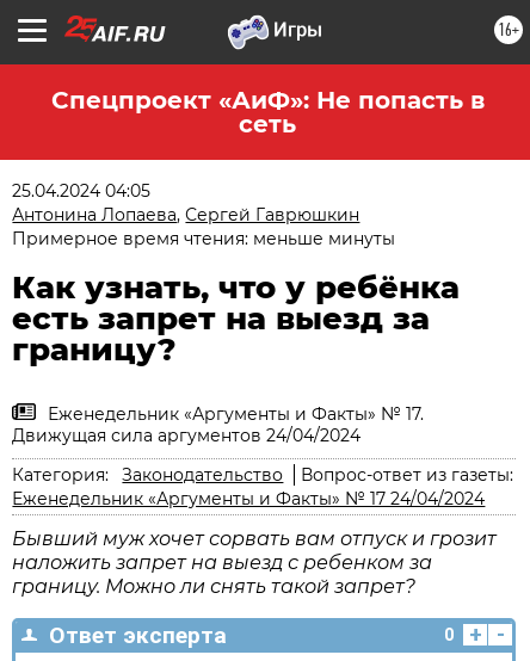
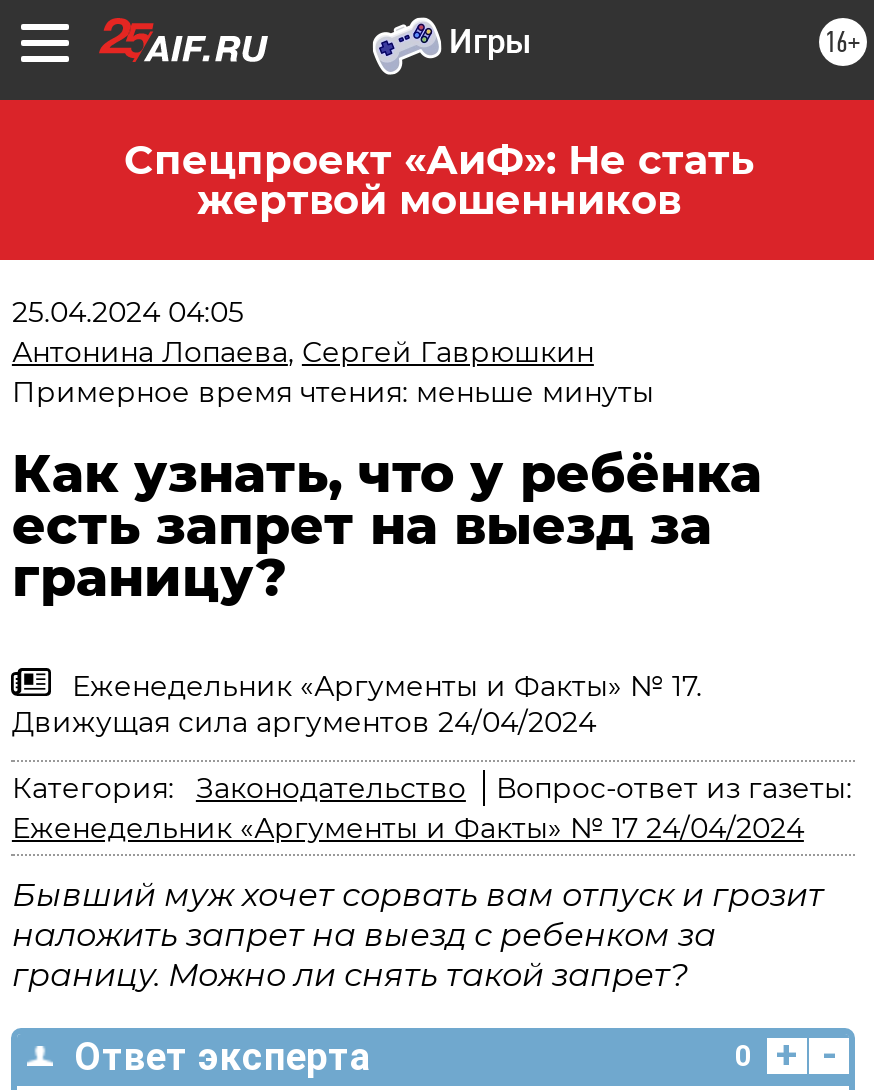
[51,86,484,138] Спецпроект «АиФ»: Не попасть в | сеть -> [124,136,754,224] Спецпроект «АиФ»: Не стать | жертвой мошенников

